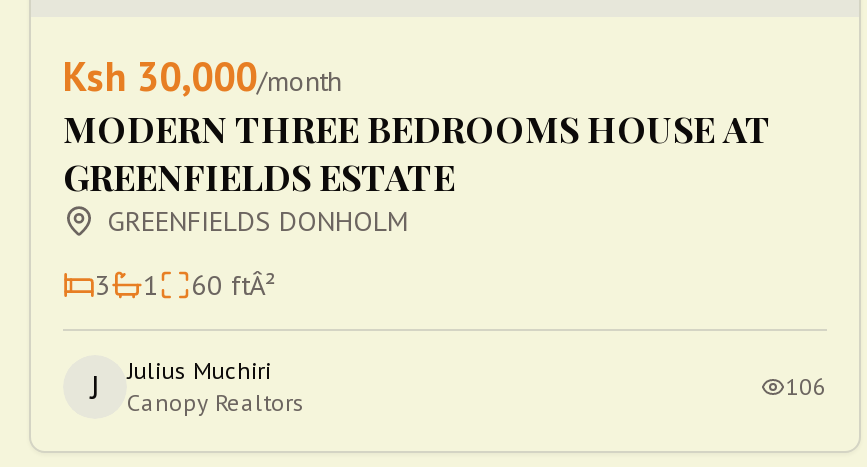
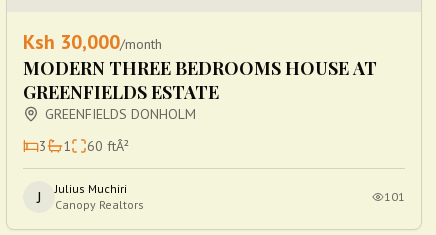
[785,371,827,401] 106 -> [384,189,405,204] 101

